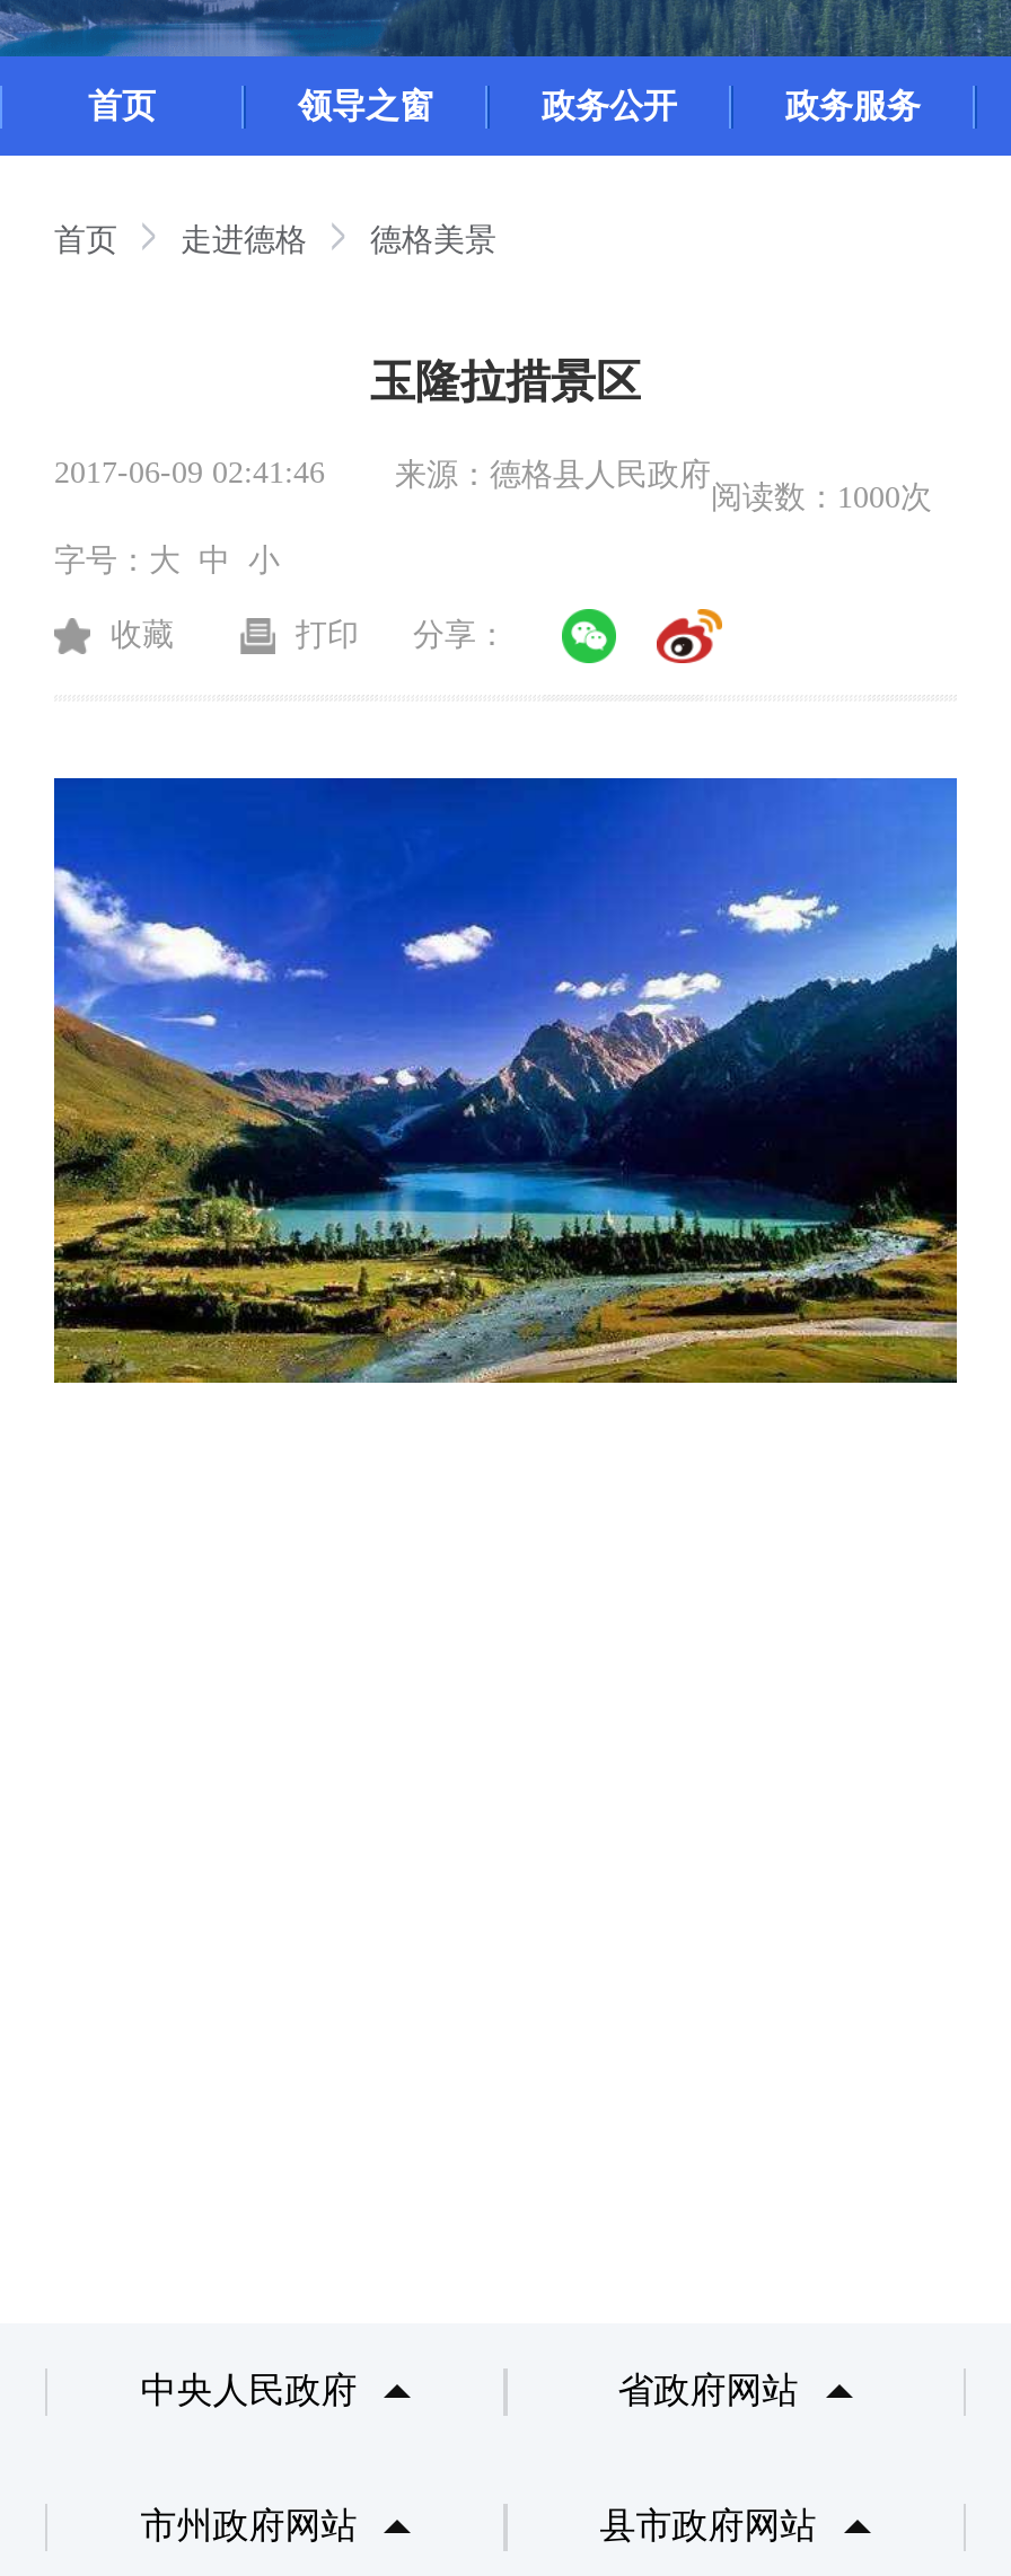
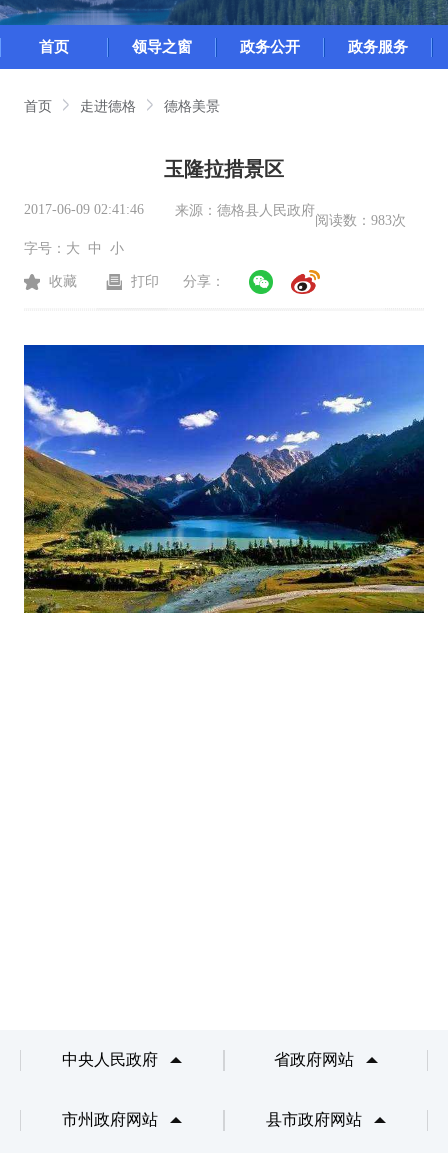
[711,480,932,514] 阅读数：1000次 -> [315,213,406,228] 阅读数：983次

